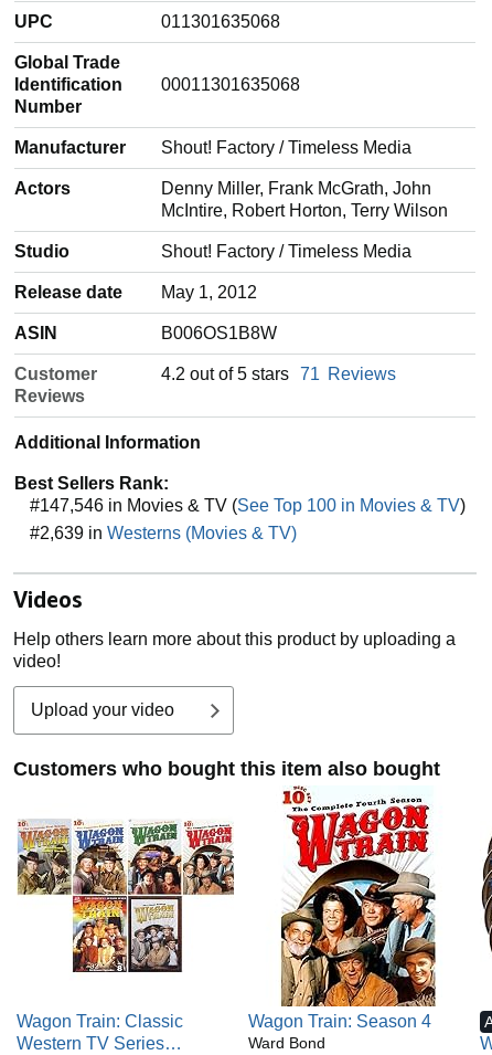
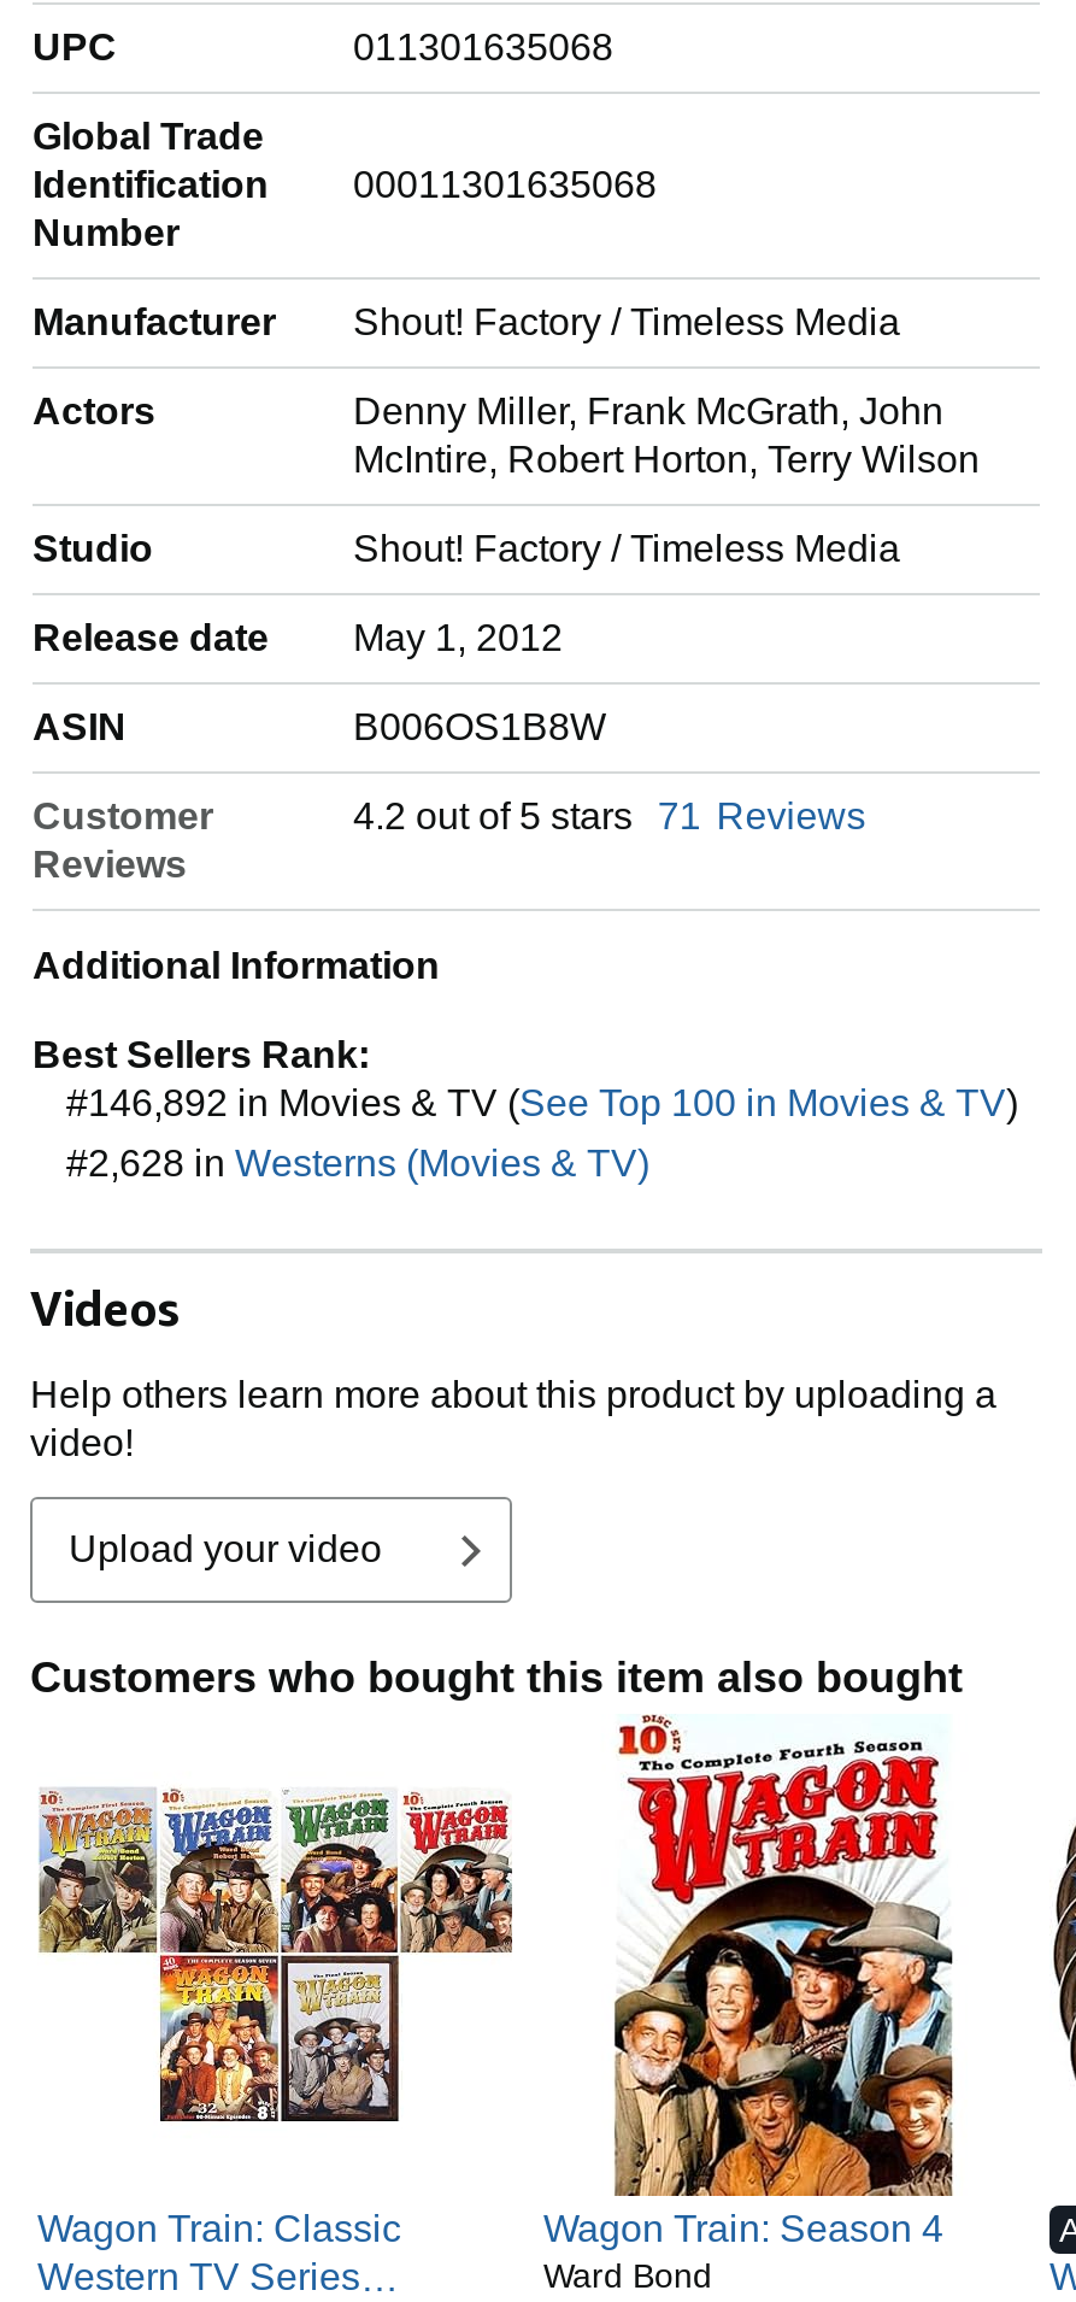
[30,496,466,515] #147,546 in Movies & TV (See Top 100 in Movies & TV) -> [66,1083,1018,1124] #146,892 in Movies & TV (See Top 100 in Movies & TV)
[30,524,297,543] #2,639 in Westerns (Movies & TV) -> [66,1143,649,1184] #2,628 in Westerns (Movies & TV)

